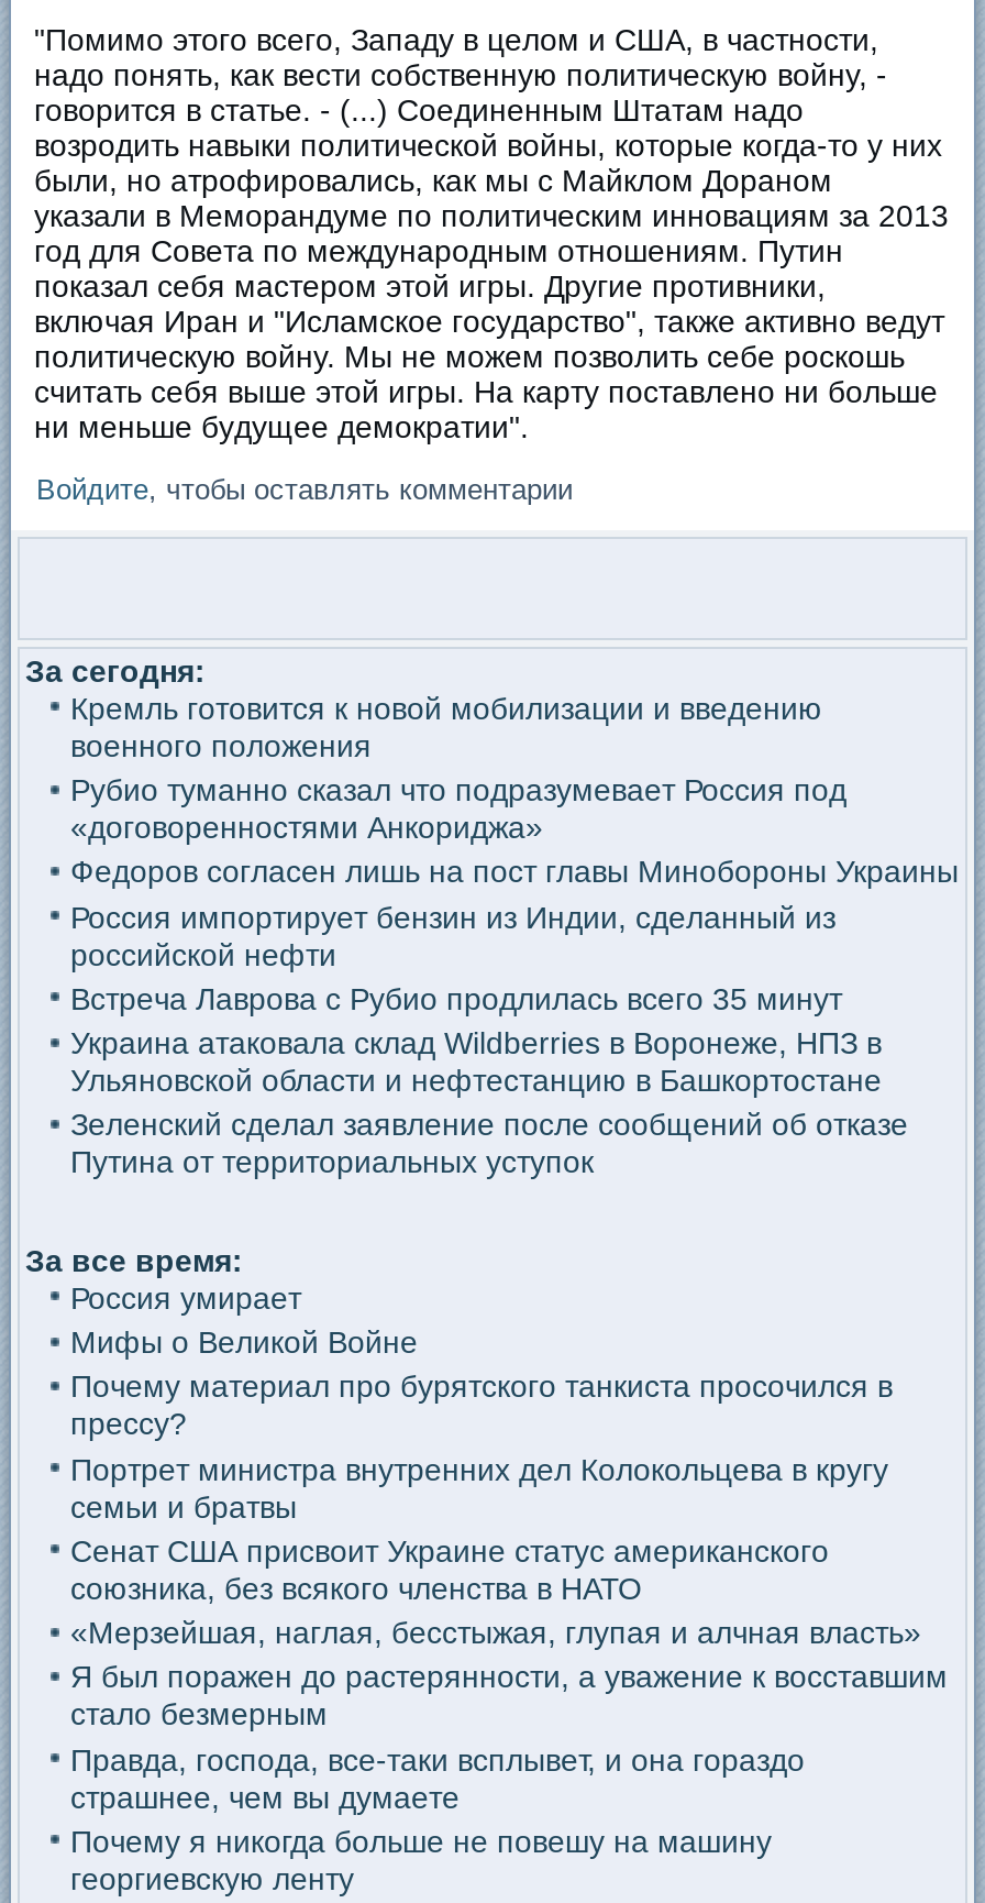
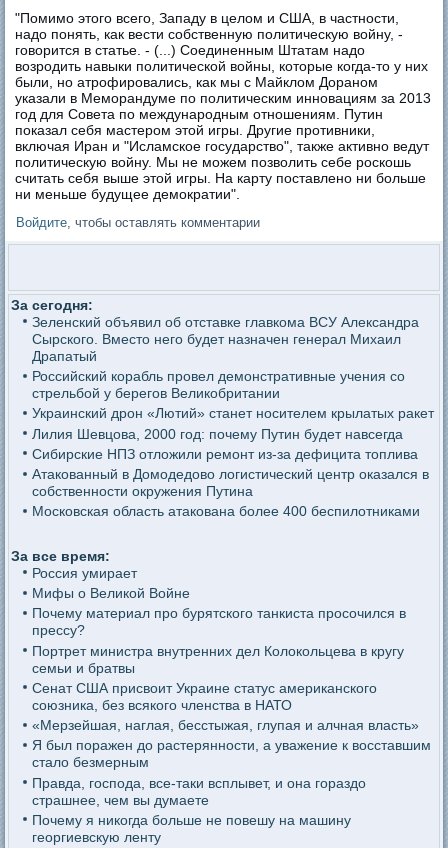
[70,691,959,1180] Кремль готовится к новой мобилизации и введению | военного положения | Рубио туманно сказал что подразумевает Россия под | «договоренностями Анкориджа» | Федоров согласен лишь на пост главы Минобороны Украины | Россия импортирует бензин из Индии, сделанный из | российской нефти | Встреча Лаврова с Рубио продлилась всего 35 минут | Украина атаковала склад Wildberries в Воронеже, НПЗ в | Ульяновской области и нефтестанцию в Башкортостане | Зеленский сделал заявление после сообщений об отказе | Путина от территориальных уступок -> [32,314,434,519] Зеленский объявил об отставке главкома ВСУ Александра | Сырского. Вместо него будет назначен генерал Михаил | Драпатый | Российский корабль провел демонстративные учения со | стрельбой у берегов Великобритании | Украинский дрон «Лютий» станет носителем крылатых ракет | Лилия Шевцова, 2000 год: почему Путин будет навсегда | Сибирские НПЗ отложили ремонт из-за дефицита топлива | Атакованный в Домодедово логистический центр оказался в | собственности окружения Путина | Московская область атакована более 400 беспилотниками

